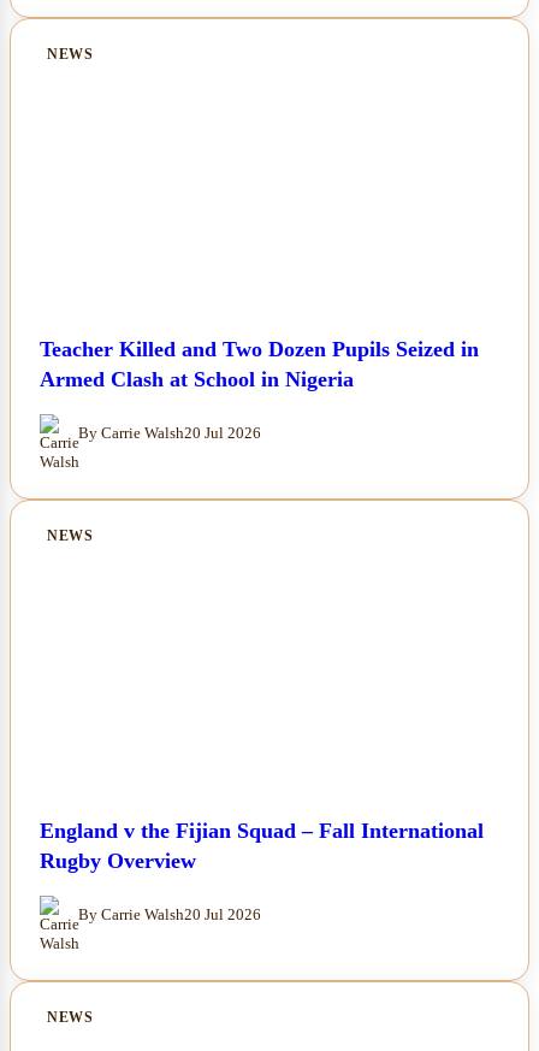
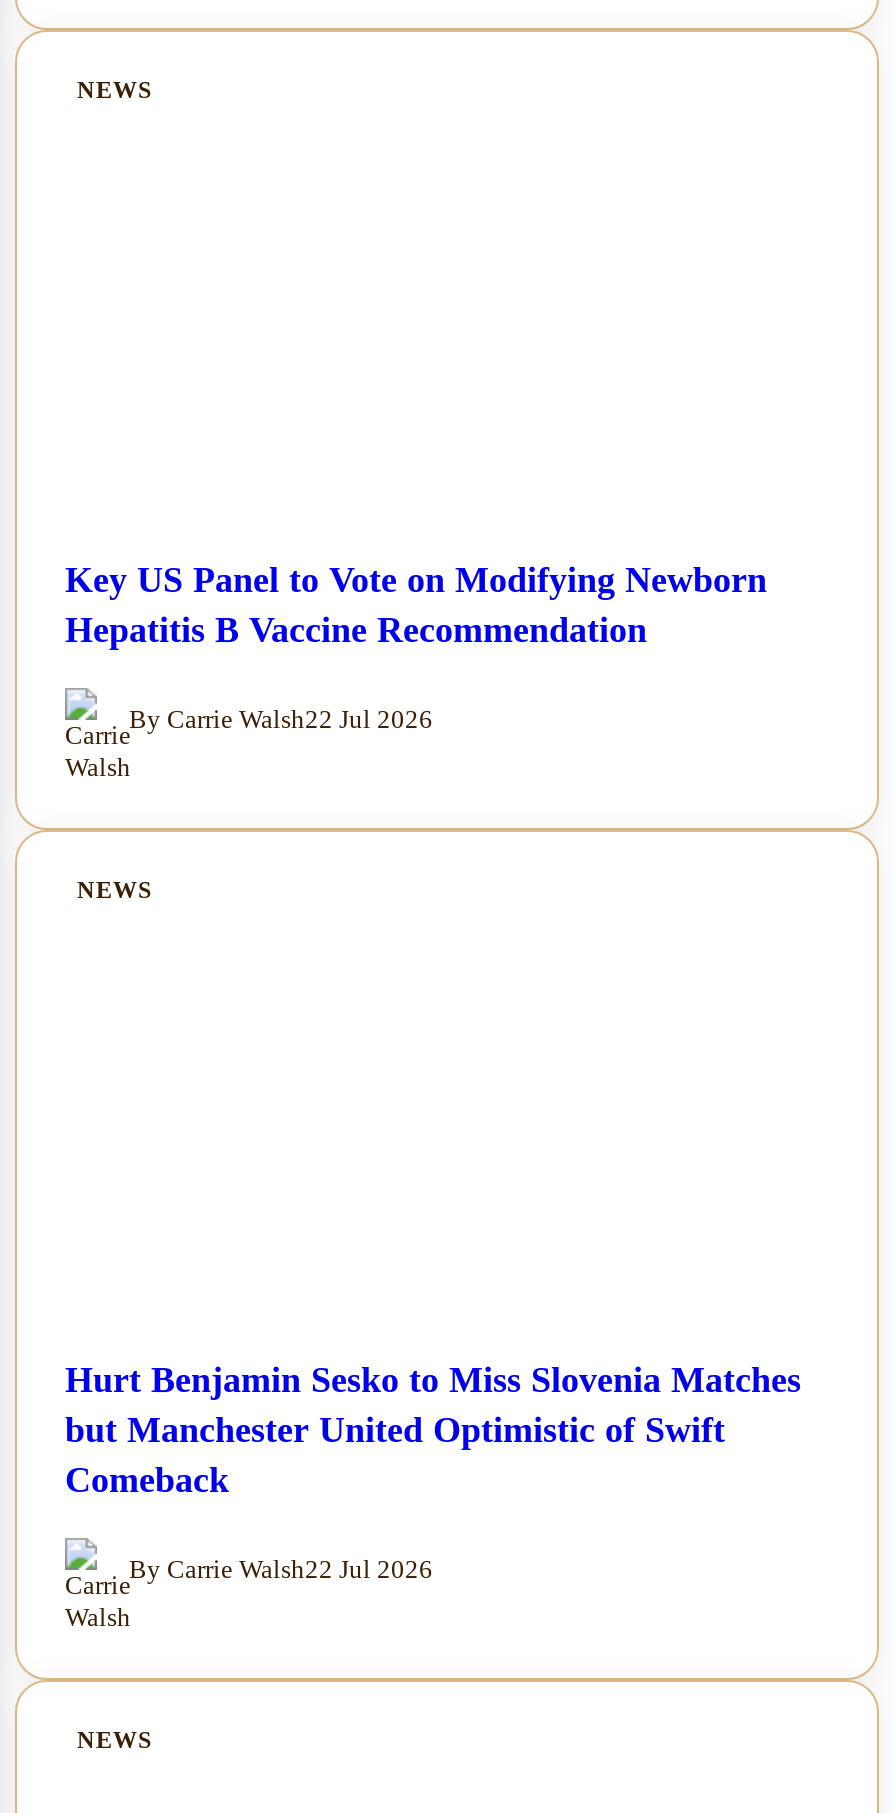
[40,336,479,391] Teacher Killed and Two Dozen Pupils Seized in | Armed Clash at School in Nigeria -> [65,559,767,649] Key US Panel to Vote on Modifying Newborn | Hepatitis B Vaccine Recommendation
[78,423,261,441] By Carrie Walsh20 Jul 2026 -> [129,703,433,733] By Carrie Walsh22 Jul 2026
[40,818,484,872] England v the Fijian Squad – Fall International | Rugby Overview -> [65,1359,801,1499] Hurt Benjamin Sesko to Miss Slovenia Matches | but Manchester United Optimistic of Swift | Comeback
[78,905,261,923] By Carrie Walsh20 Jul 2026 -> [129,1553,433,1583] By Carrie Walsh22 Jul 2026

